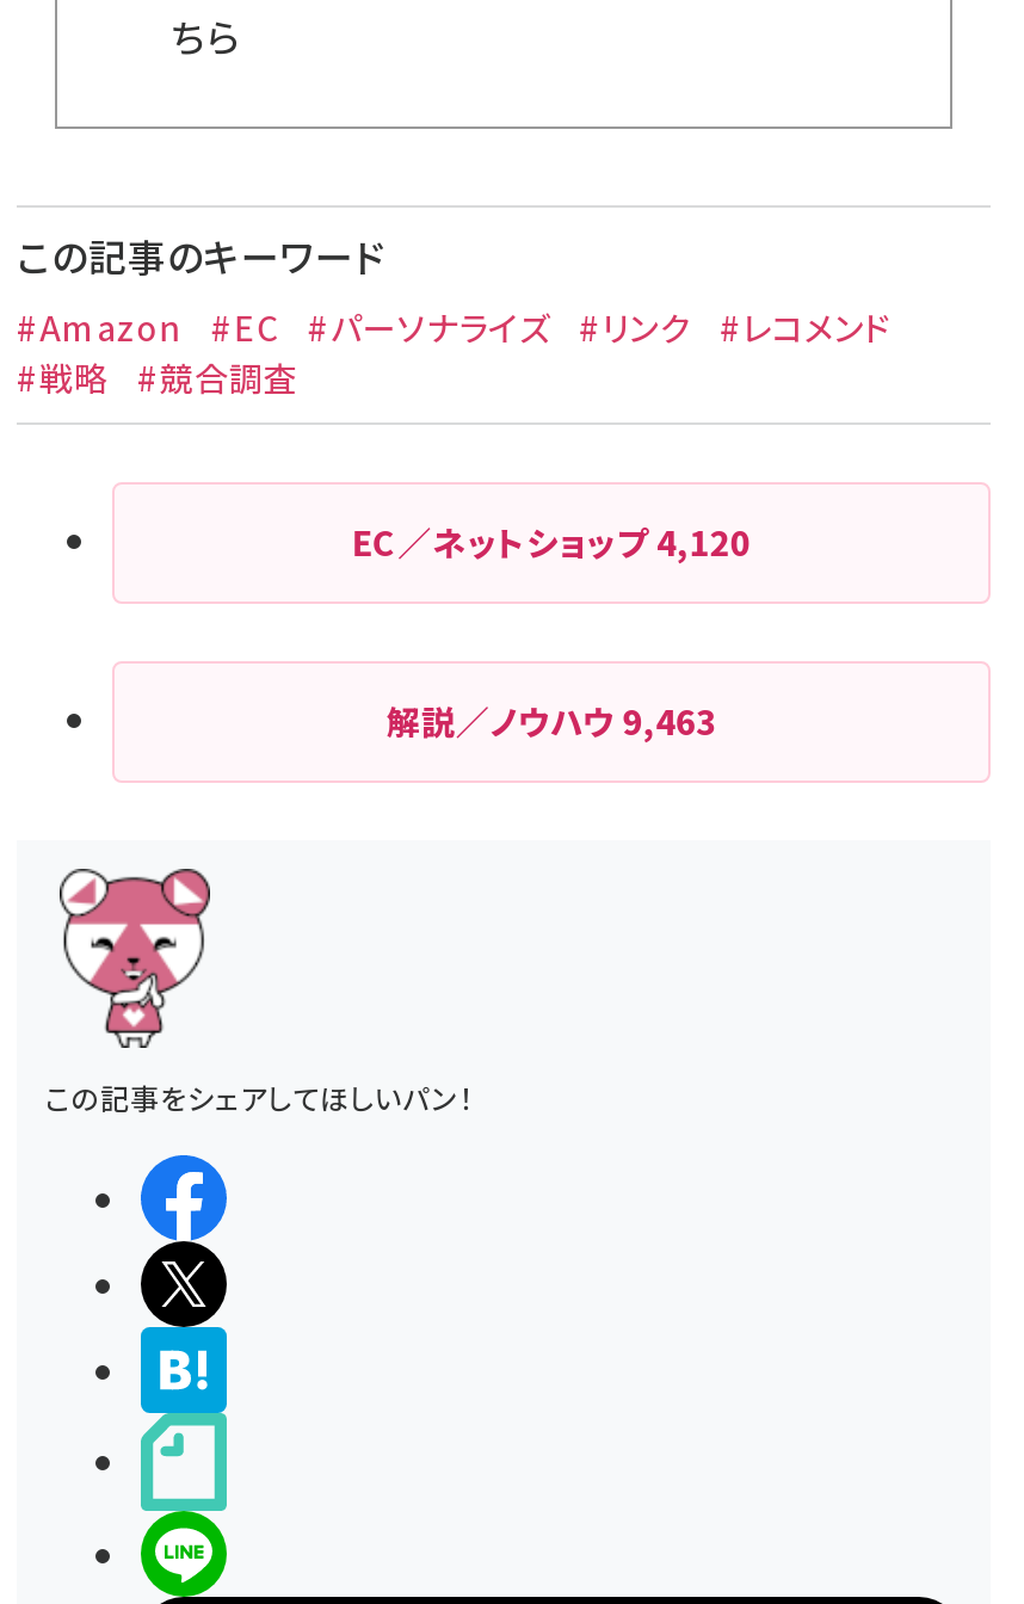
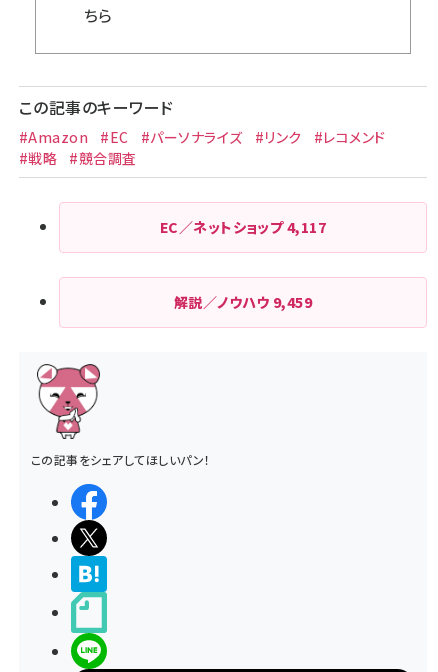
[353,518,750,566] EC／ネットショップ4,120 -> [160,217,326,237] EC／ネットショップ4,117
[386,697,716,745] 解説／ノウハウ9,463 -> [174,292,312,312] 解説／ノウハウ9,459

